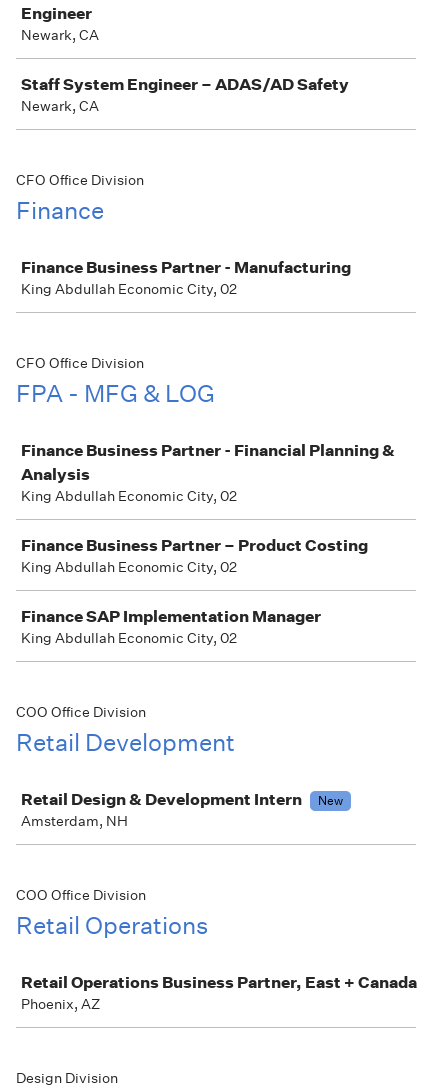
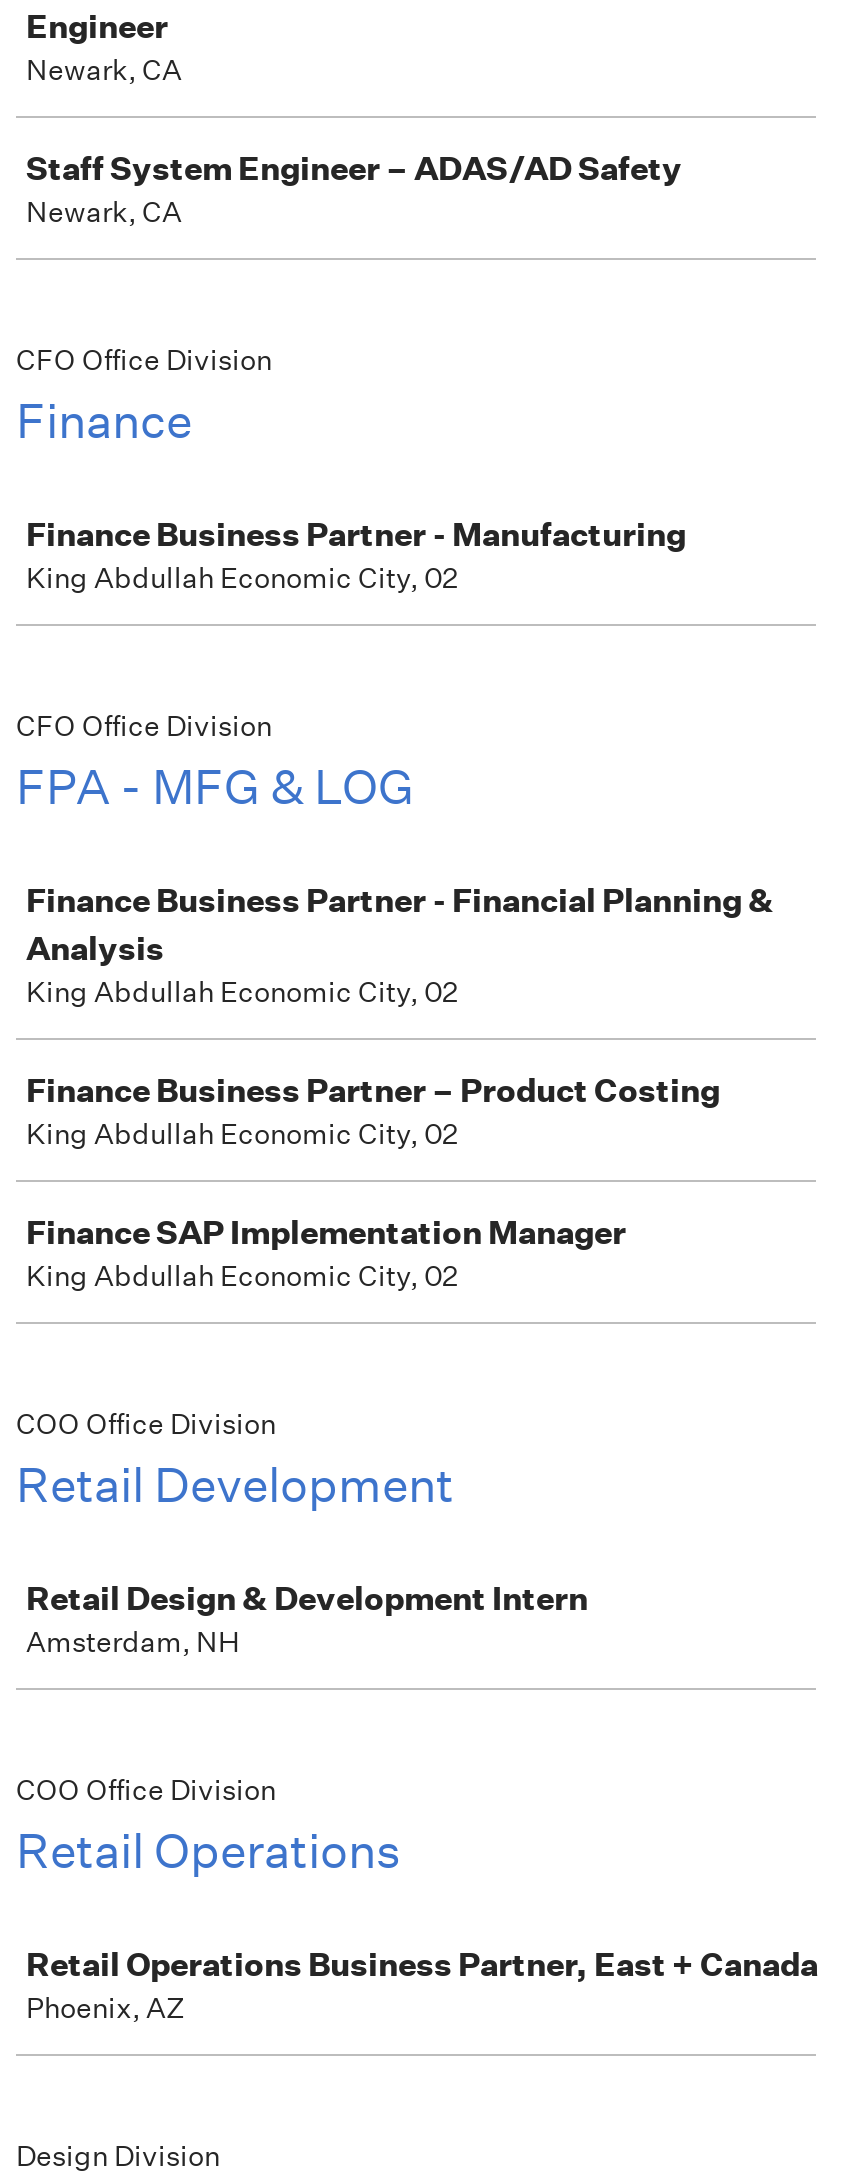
[318,792,343,809] New -> none

